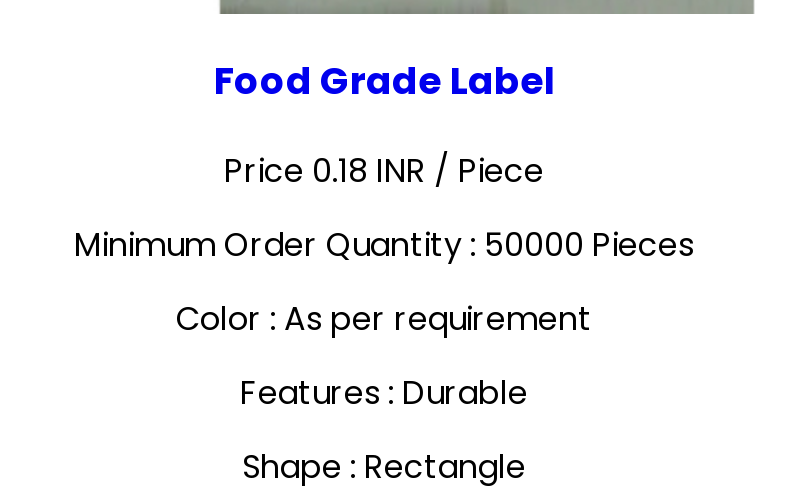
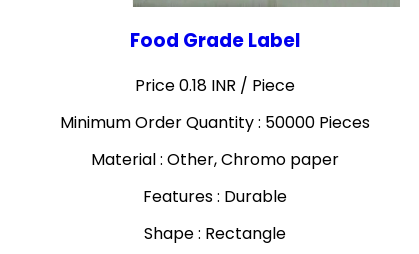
[176,296,592,342] Color : As per requirement -> [91,148,339,171] Material : Other, Chromo paper

